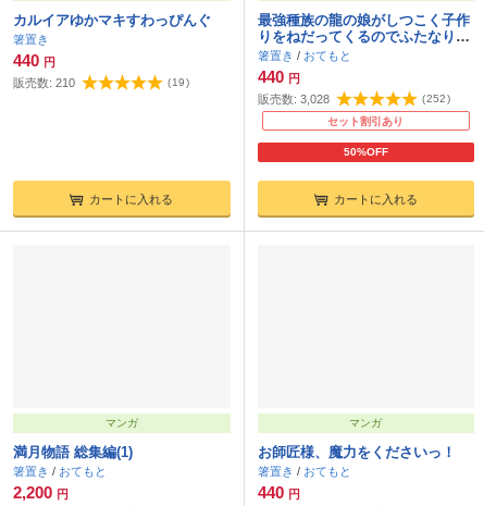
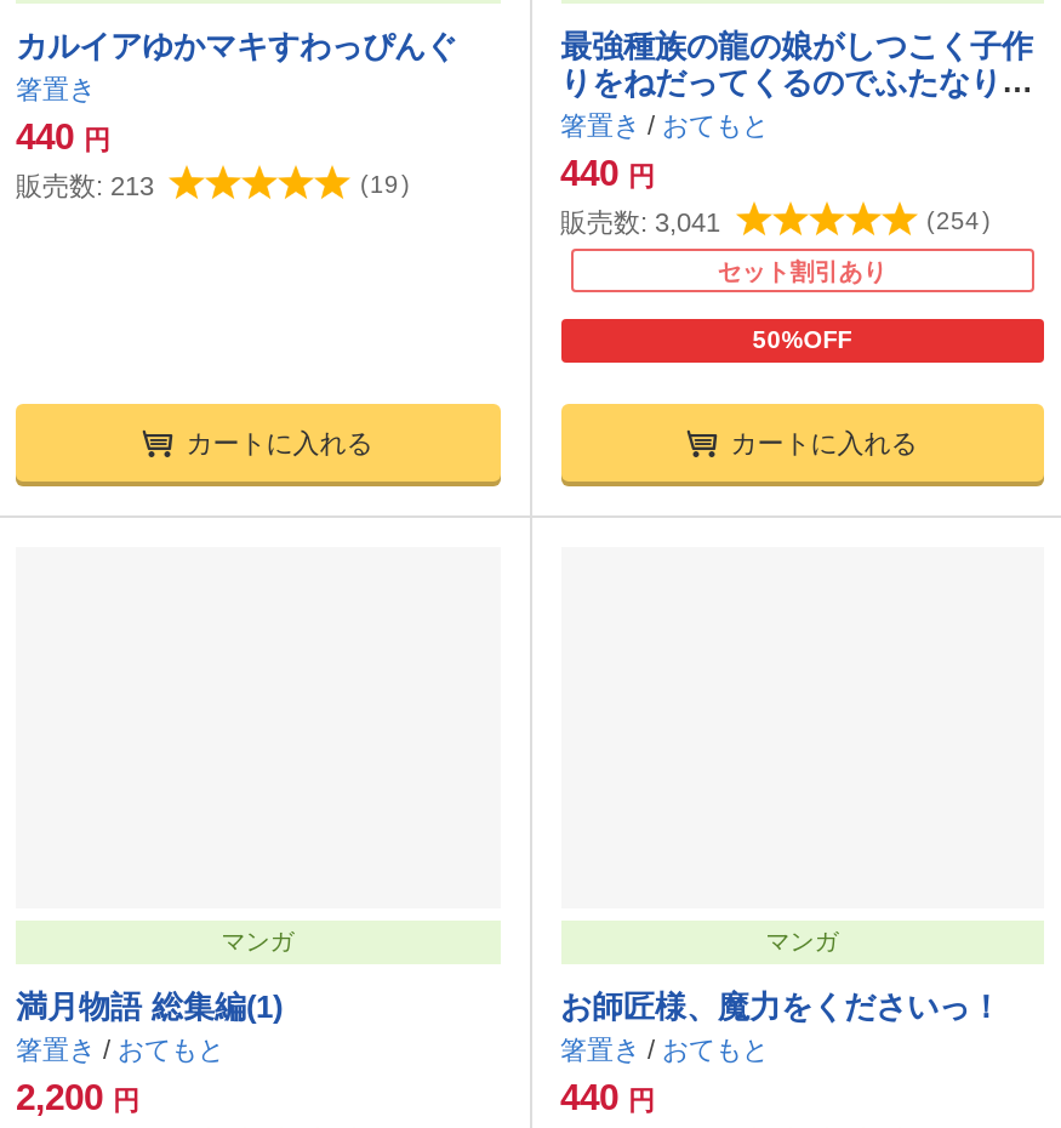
[13,76,75,89] 販売数: 210 -> [16,170,154,199] 販売数: 213
[257,93,329,106] 販売数: 3,028 -> [560,207,720,236] 販売数: 3,041
[421,93,450,105] (252) -> [926,207,989,233] (254)

